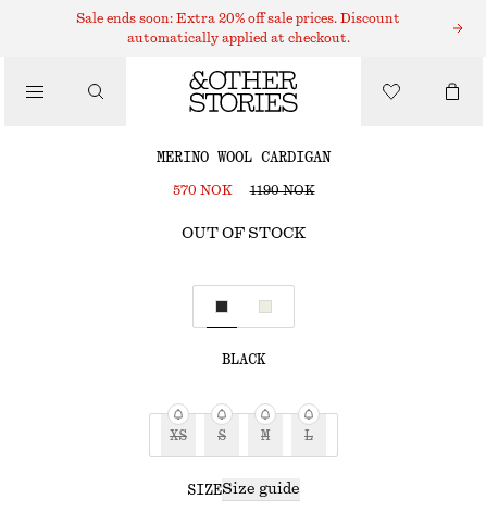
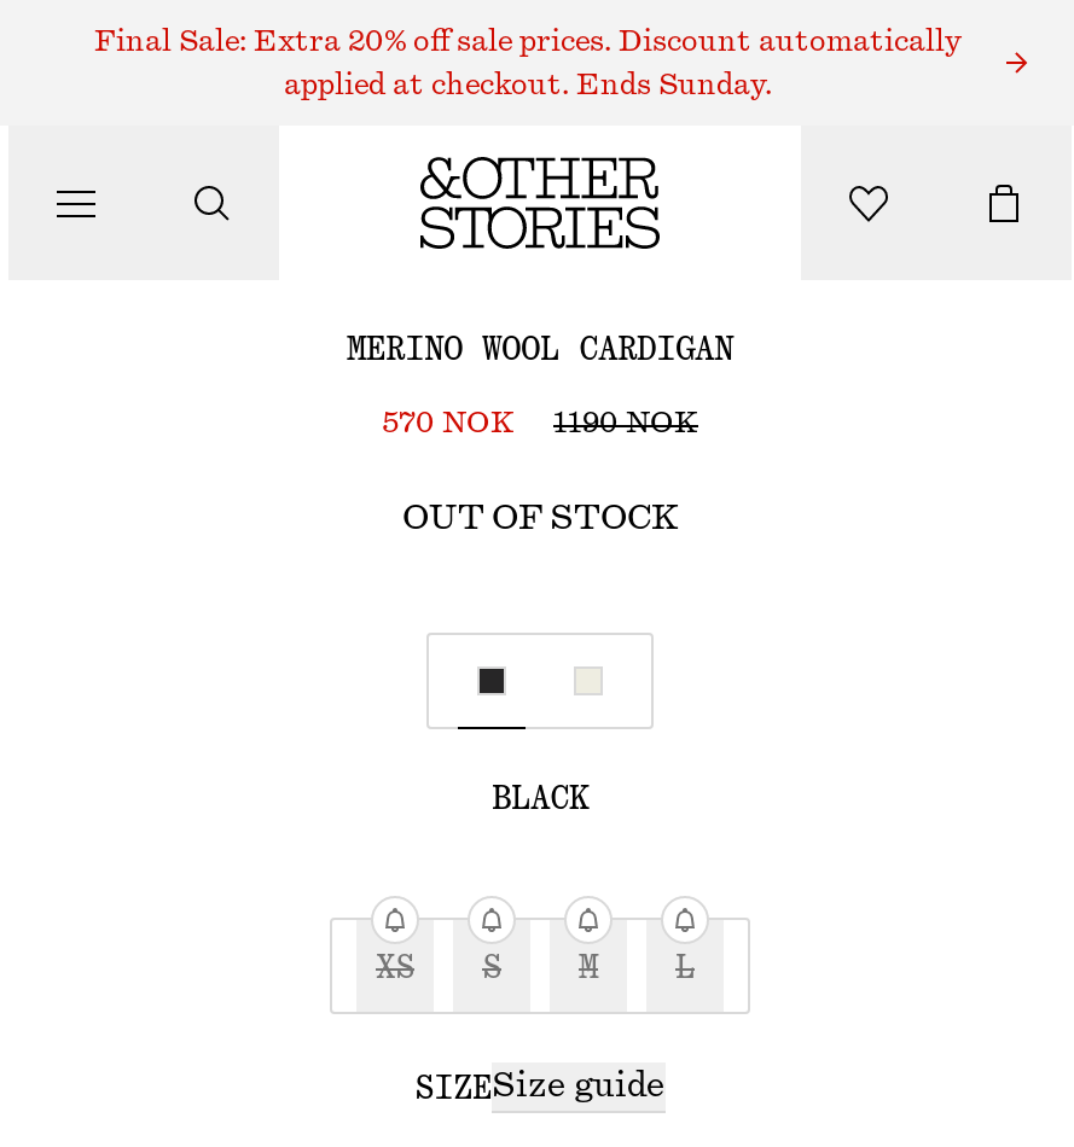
[76,12,400,25] Sale ends soon: Extra 20% off sale prices. Discount -> [94,27,962,56] Final Sale: Extra 20% off sale prices. Discount automatically
[127,32,350,45] automatically applied at checkout. -> [284,70,772,99] applied at checkout. Ends Sunday.

